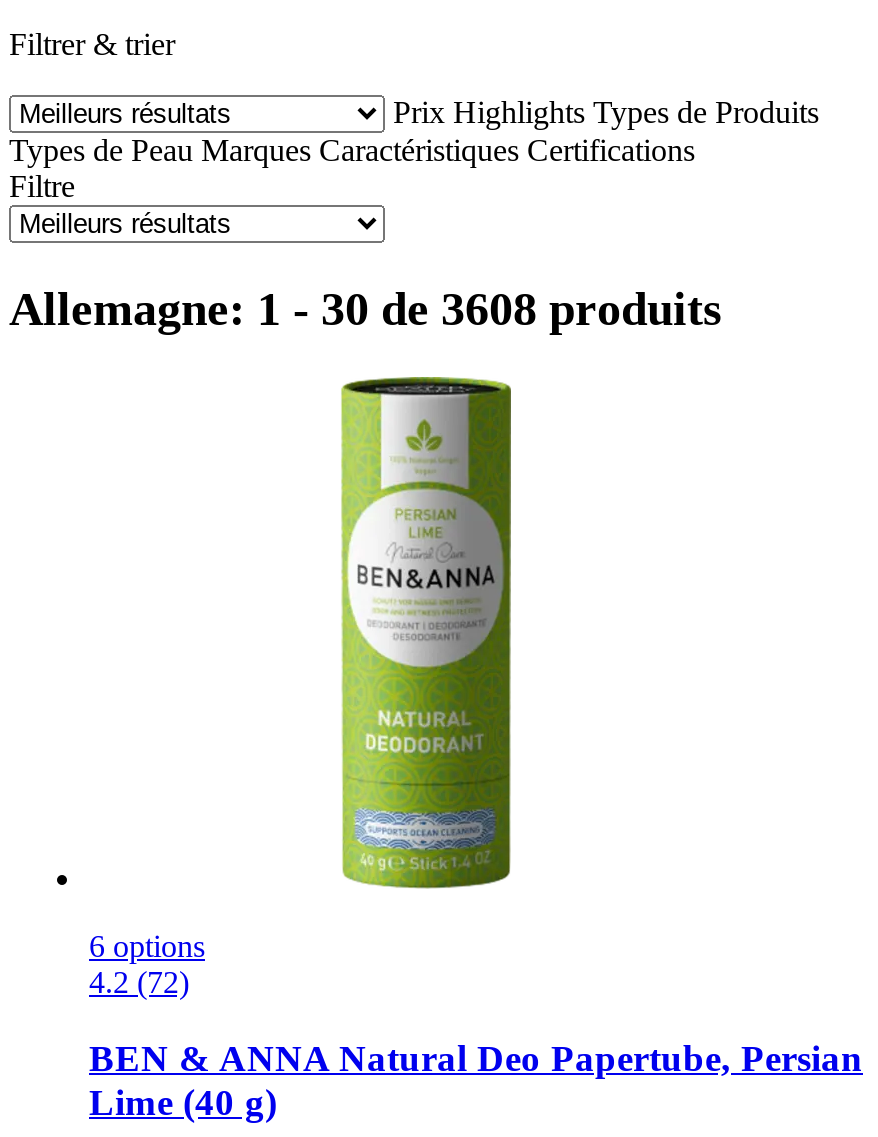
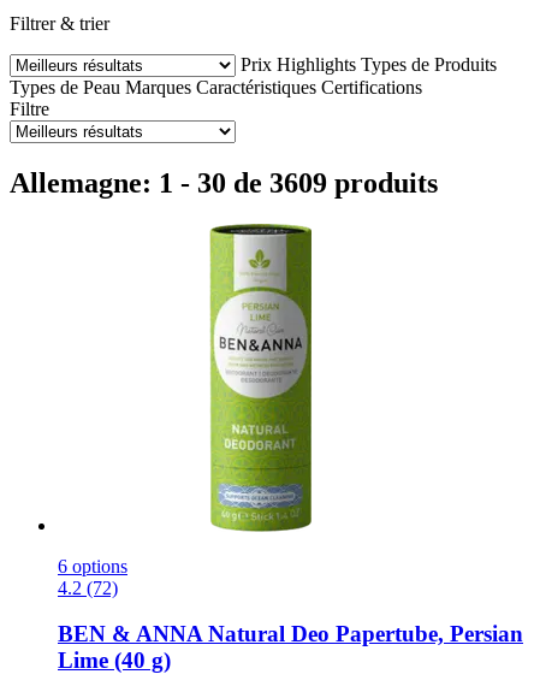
[9,282,721,334] Allemagne: 1 - 30 de 3608 produits -> [10,167,438,198] Allemagne: 1 - 30 de 3609 produits

